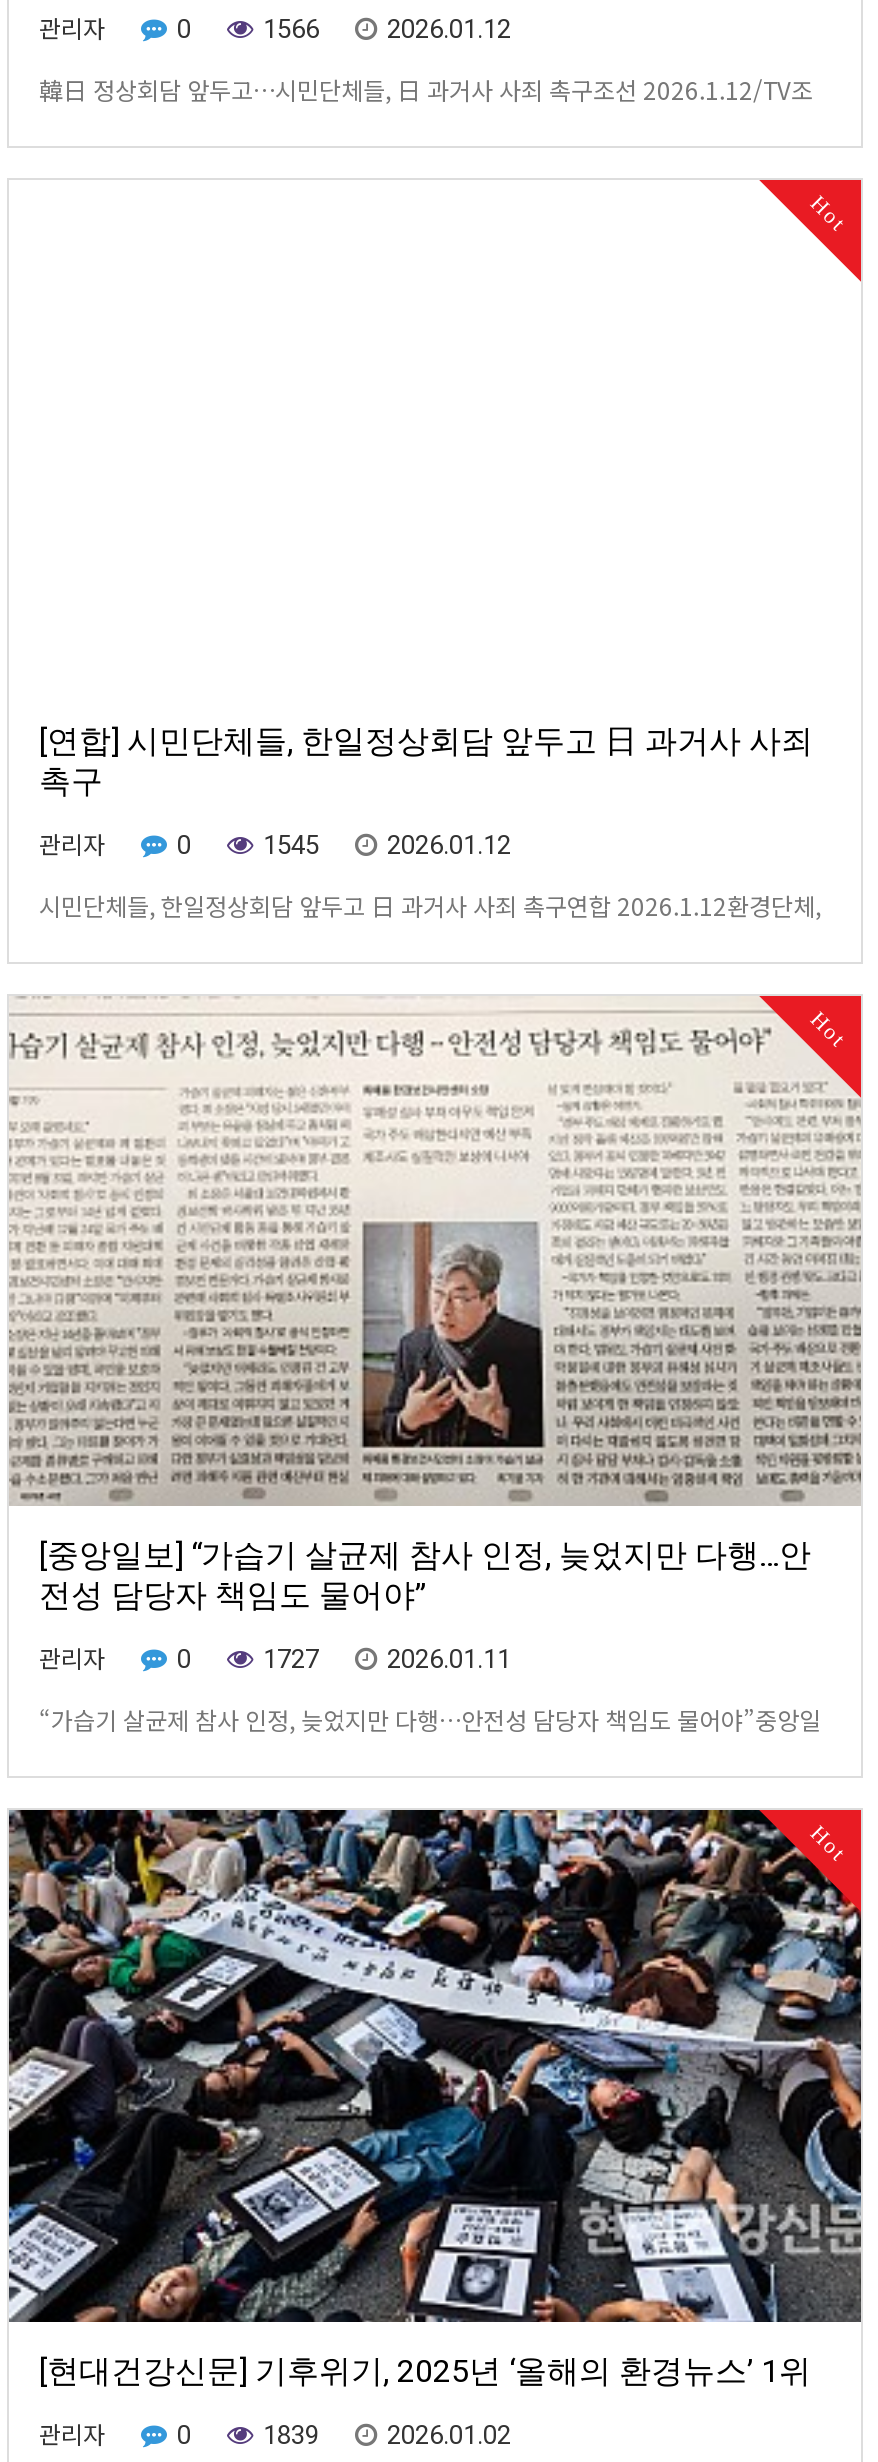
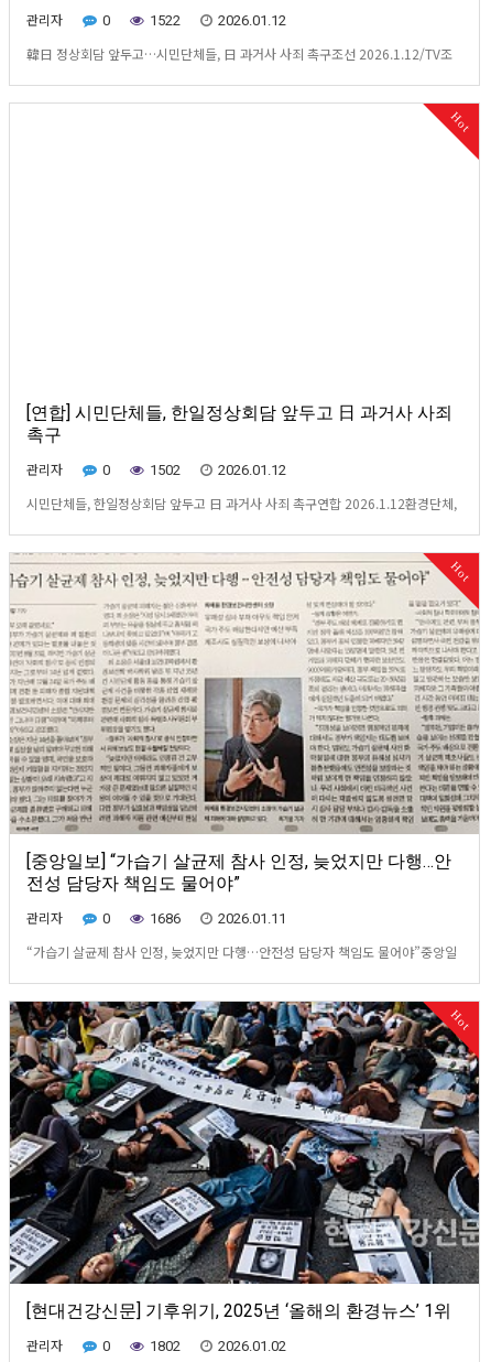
[171,14,511,44] 0 1566 2026.01.12 -> [99,12,286,29] 0 1522 2026.01.12
[171,830,511,860] 0 1545 2026.01.12 -> [99,461,286,478] 0 1502 2026.01.12
[171,1645,511,1675] 0 1727 2026.01.11 -> [99,911,286,927] 0 1686 2026.01.11
[171,2420,511,2450] 0 1839 2026.01.02 -> [99,1338,286,1354] 0 1802 2026.01.02

